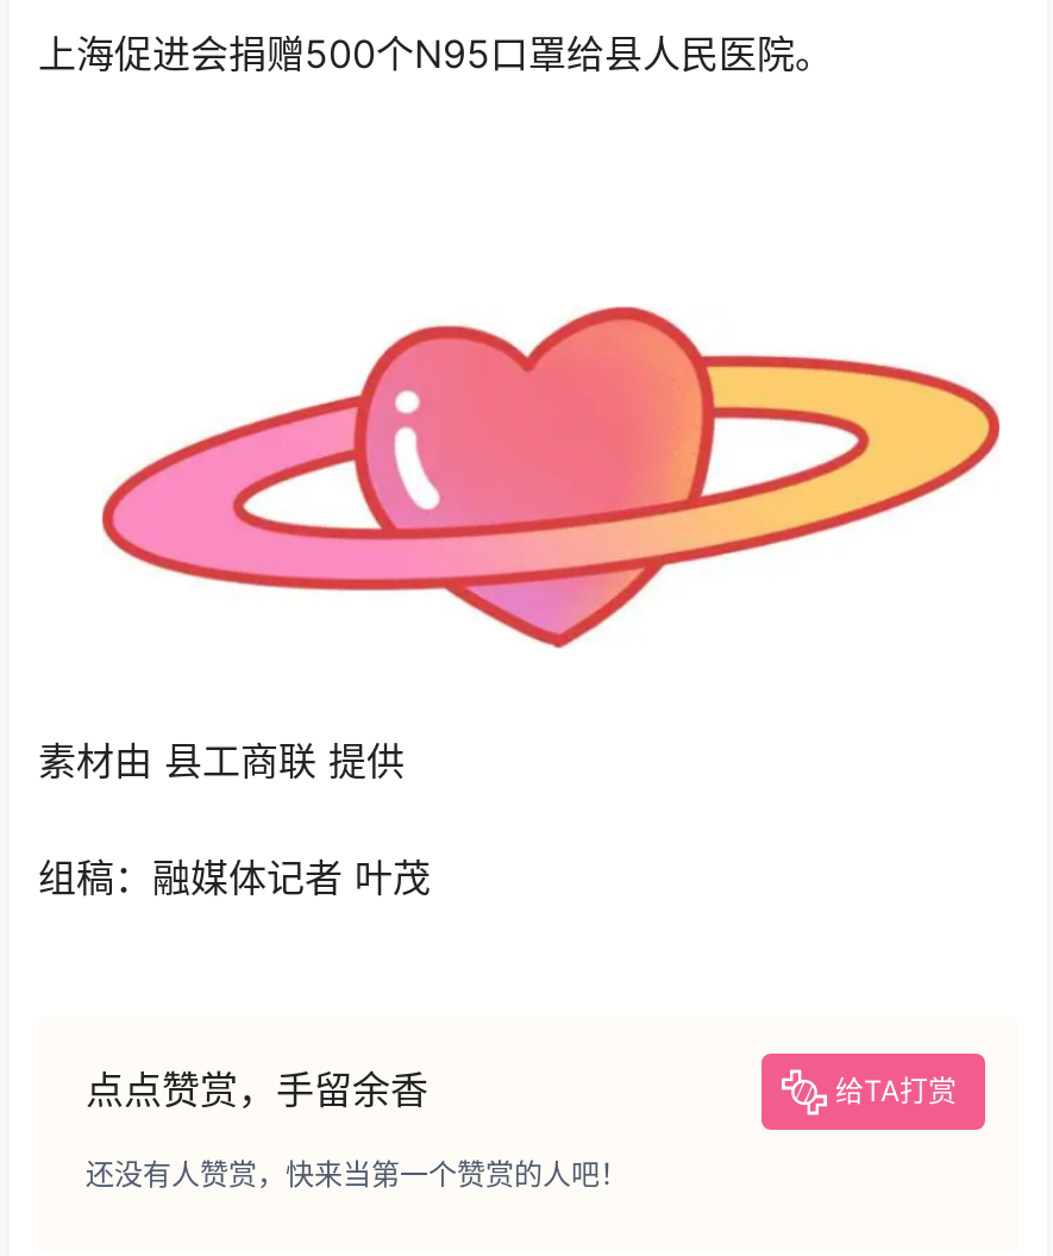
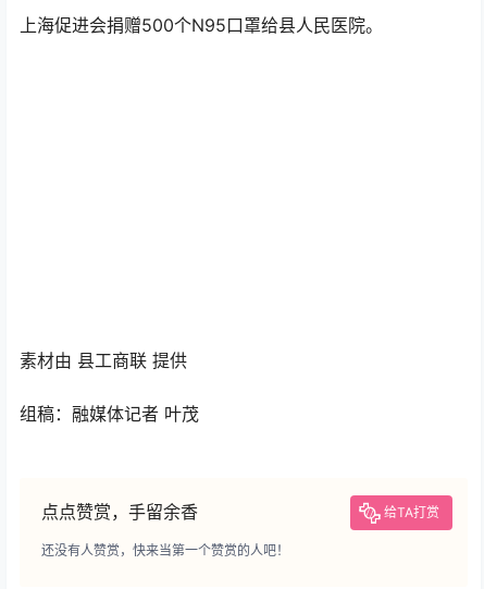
[100,304,1002,651] [image] -> none

